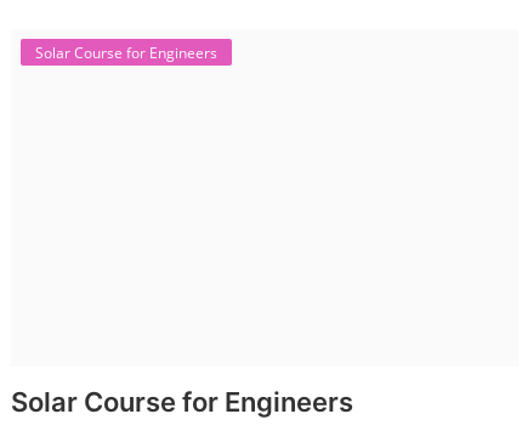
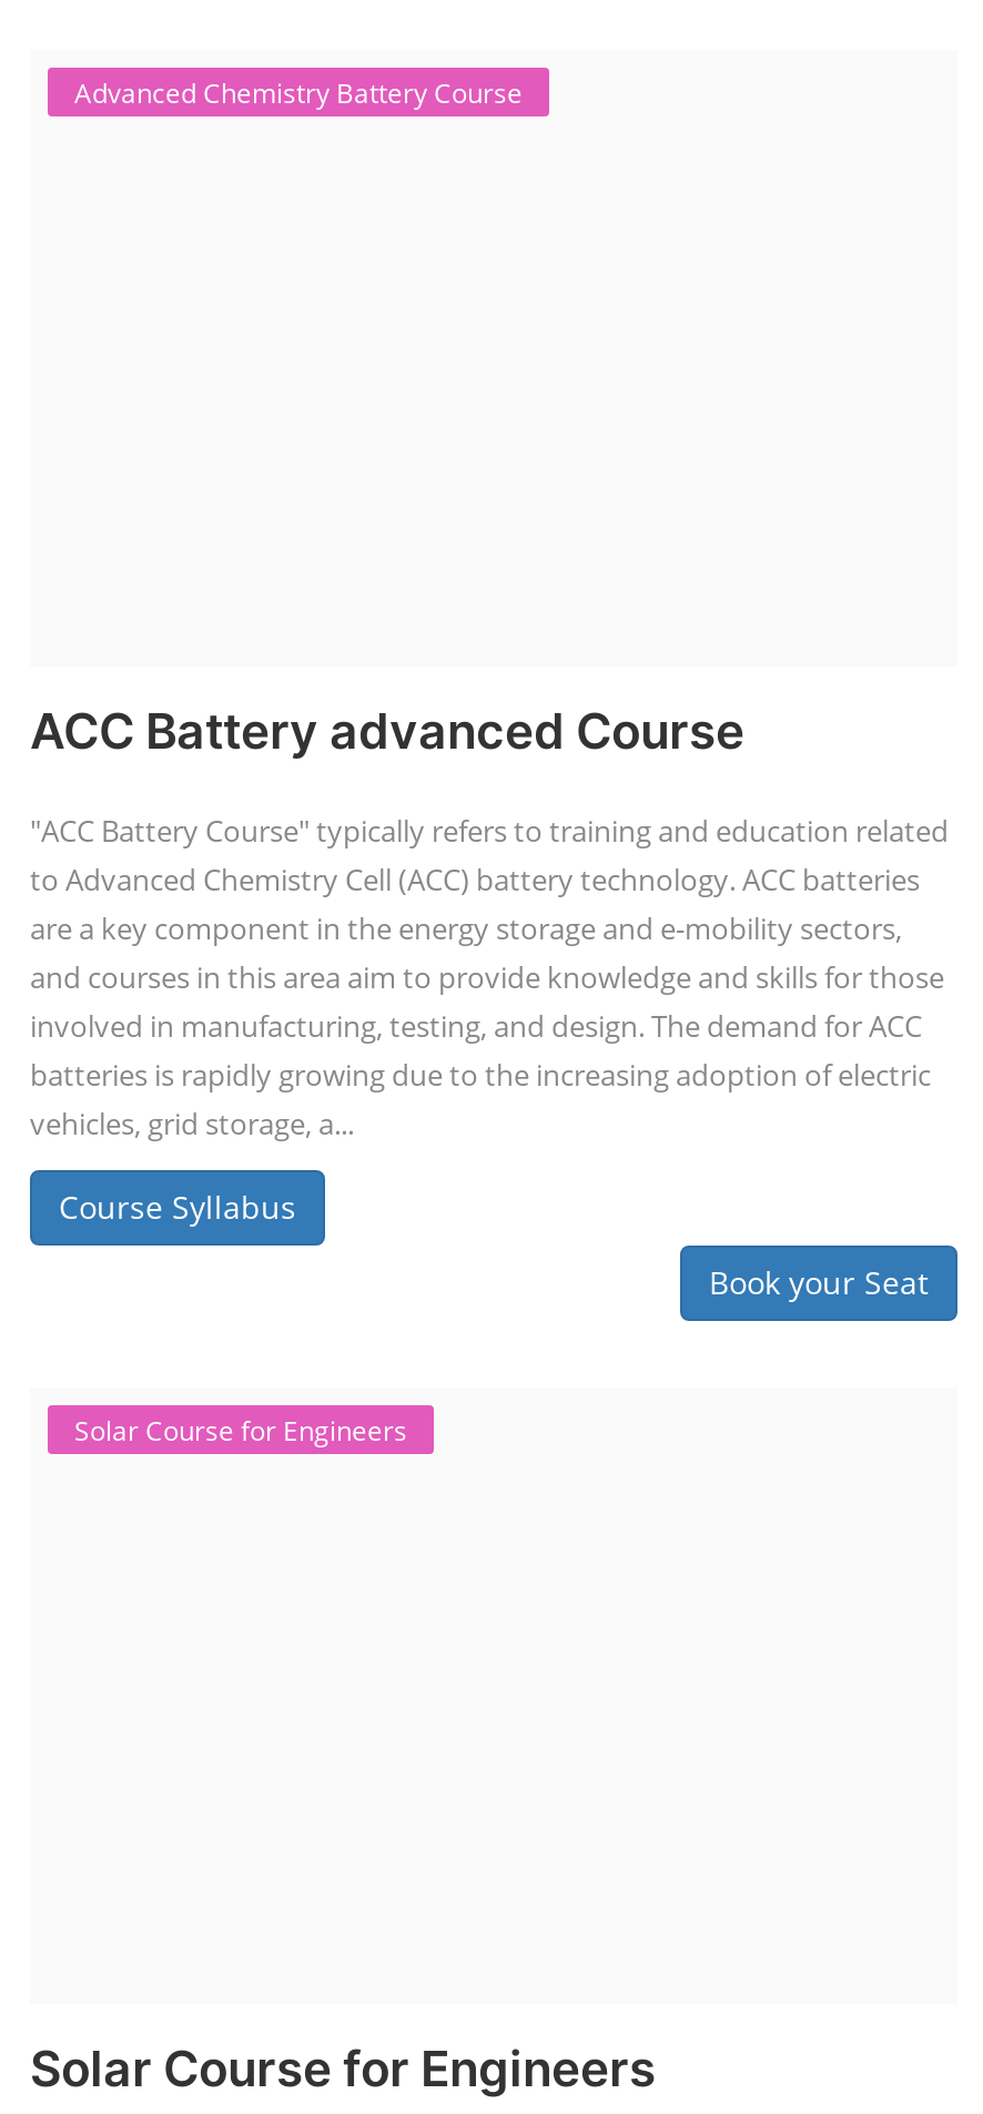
none -> [74,73,523,111] Advanced Chemistry Battery Course
none -> [30,703,949,1304] ACC Battery advanced Course | "ACC Battery Course" typically refers to training and education related | to Advanced Chemistry Cell (ACC) battery technology. ACC batteries | are a key component in the energy storage and e-mobility sectors, | and courses in this area aim to provide knowledge and skills for those | involved in manufacturing, testing, and design. The demand for ACC | batteries is rapidly growing due to the increasing adoption of electric | vehicles, grid storage, a... | Course Syllabus | Book your Seat

